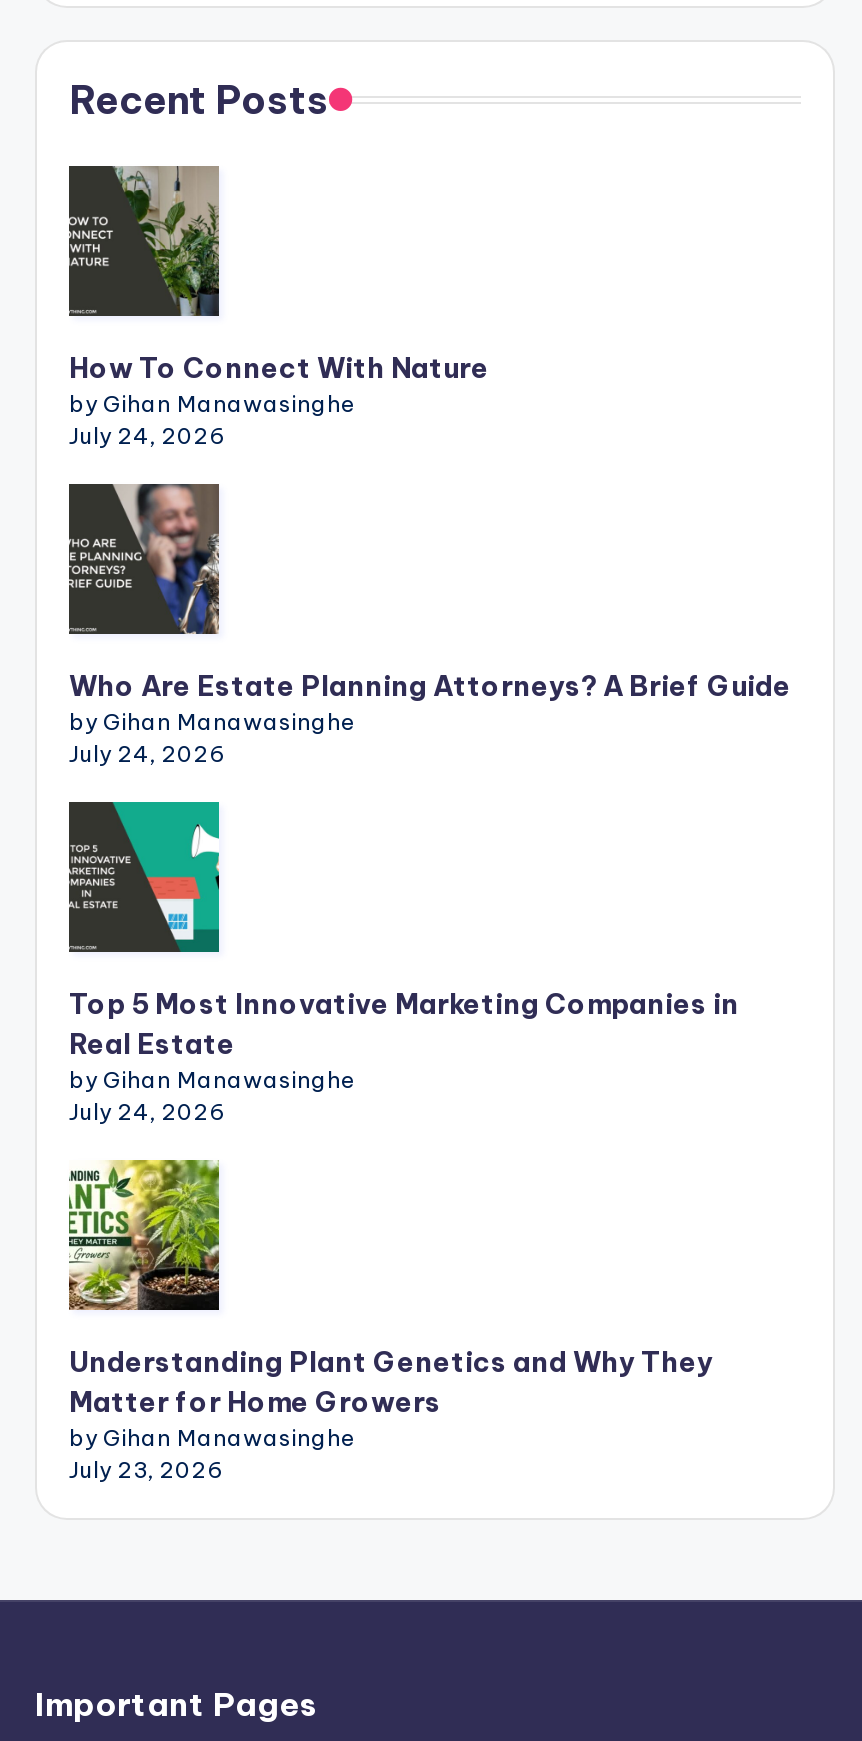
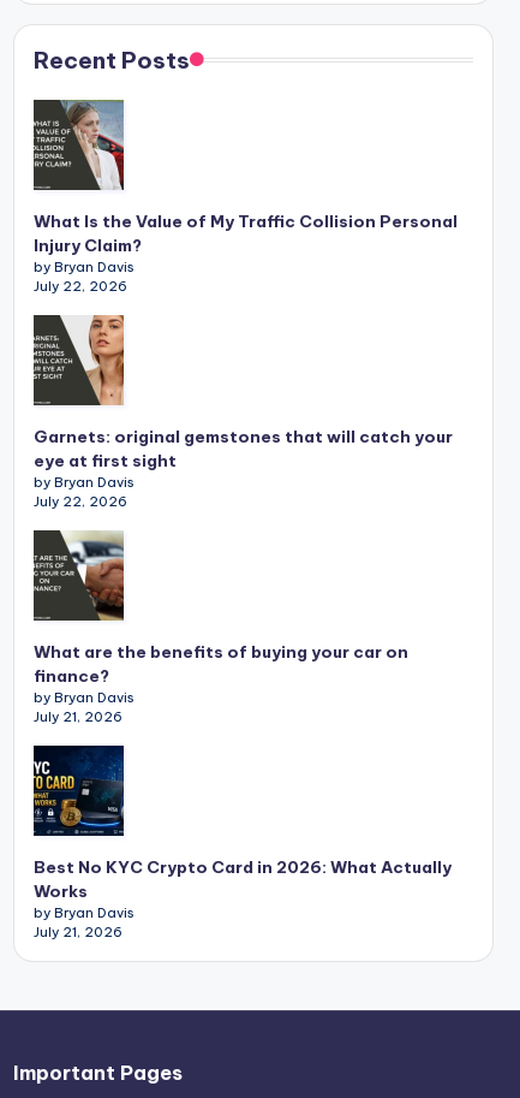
[69,166,221,256] [image] -> [34,101,124,190] [image]
[69,350,489,450] How To Connect With Nature | by Gihan Manawasinghe | July 24, 2026 -> [34,211,458,295] What Is the Value of My Traffic Collision Personal | Injury Claim? | by Bryan Davis | July 22, 2026
[69,506,791,768] [image] | Who Are Estate Planning Attorneys? A Brief Guide | by Gihan Manawasinghe | July 24, 2026 -> [34,328,453,510] [image] | Garnets: original gemstones that will catch your | eye at first sight | by Bryan Davis | July 22, 2026
[69,864,221,954] [image] -> [35,530,125,584] [image]
[69,986,739,1126] Top 5 Most Innovative Marketing Companies in | Real Estate | by Gihan Manawasinghe | July 24, 2026 -> [34,641,408,725] What are the benefits of buying your car on | finance? | by Bryan Davis | July 21, 2026
[67,1222,221,1312] [image] -> [32,744,125,800] [image]
[69,1344,713,1484] Understanding Plant Genetics and Why They | Matter for Home Growers | by Gihan Manawasinghe | July 23, 2026 -> [34,857,452,941] Best No KYC Crypto Card in 2026: What Actually | Works | by Bryan Davis | July 21, 2026

